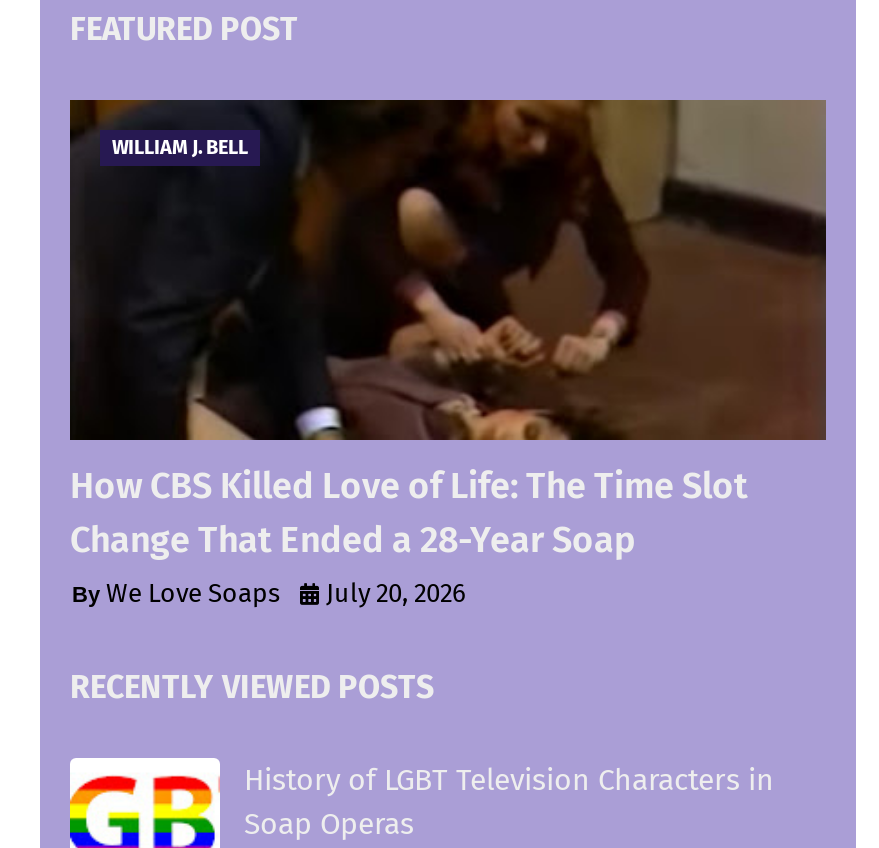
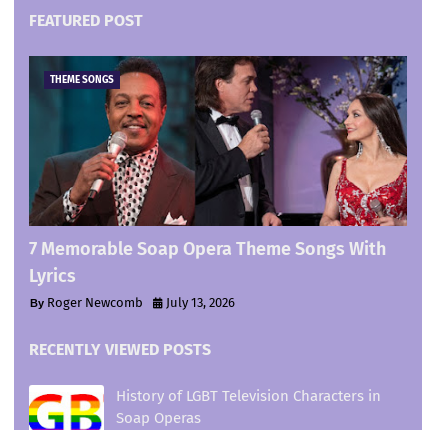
[70,98,826,442] [image] | WILLIAM J. BELL -> [29,55,408,227] [image] | THEME SONGS
[70,464,748,608] How CBS Killed Love of Life: The Time Slot | Change That Ended a 28-Year Soap | We Love Soaps | July 20, 2026 -> [29,238,386,310] 7 Memorable Soap Opera Theme Songs With | Lyrics | Roger Newcomb | July 13, 2026

